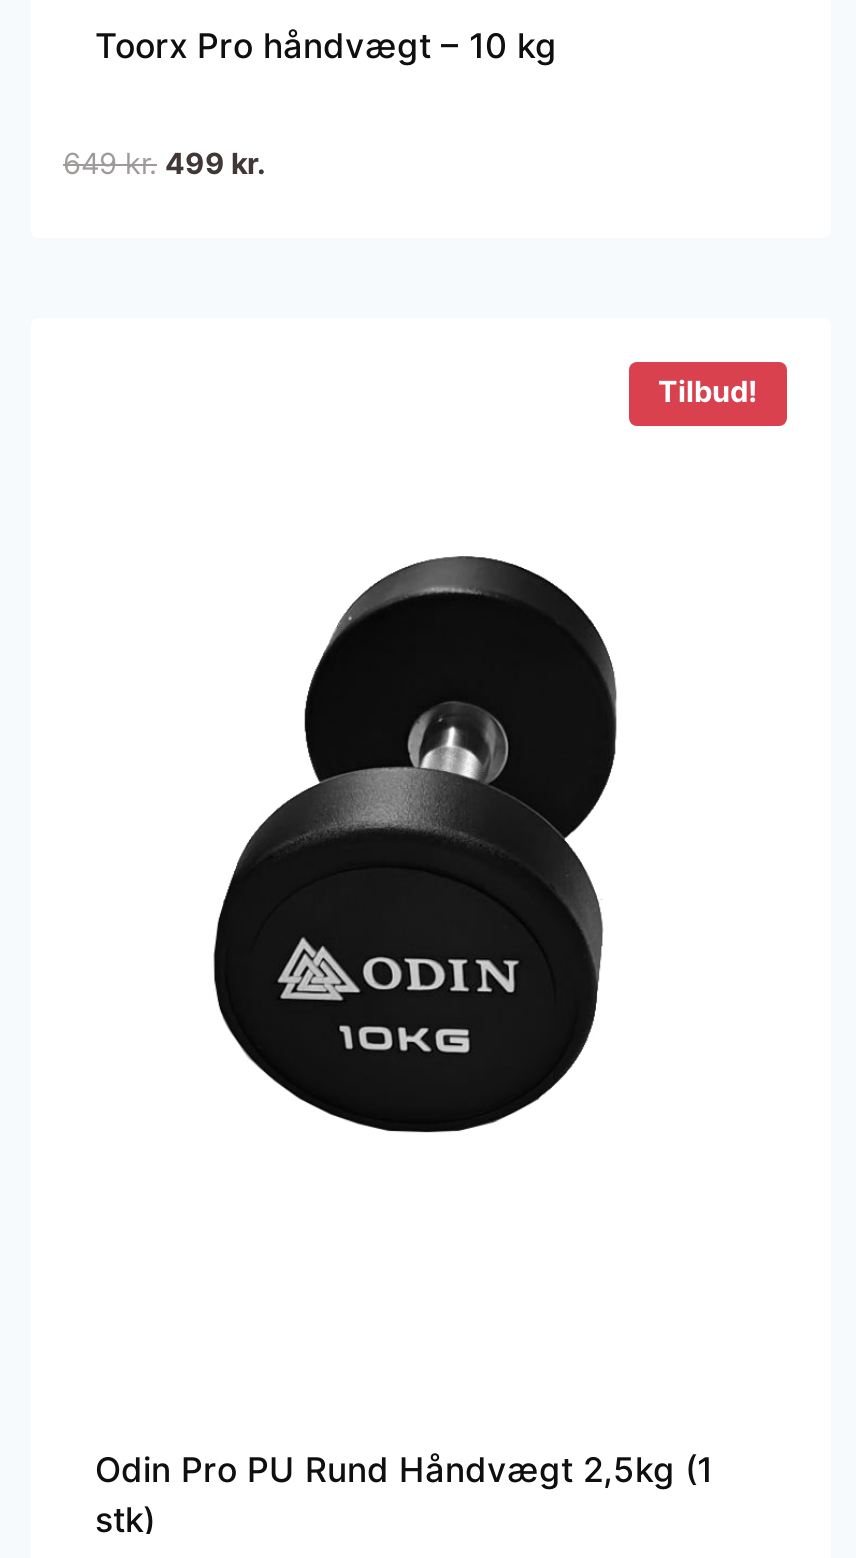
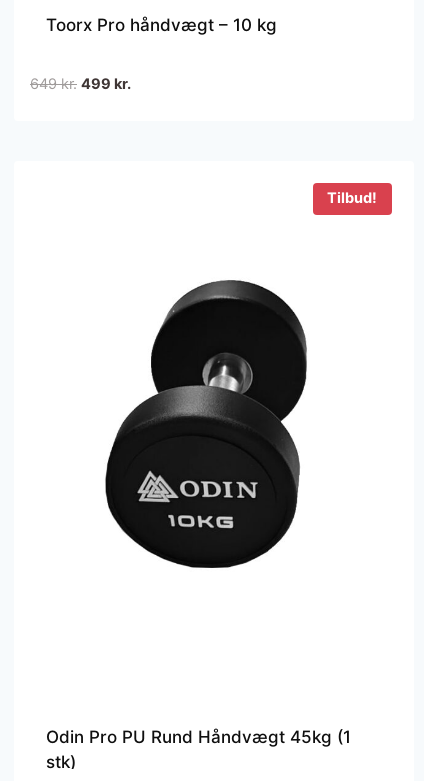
[95,1450,713,1490] Odin Pro PU Rund Håndvægt 2,5kg (1 -> [46,727,351,747] Odin Pro PU Rund Håndvægt 45kg (1

